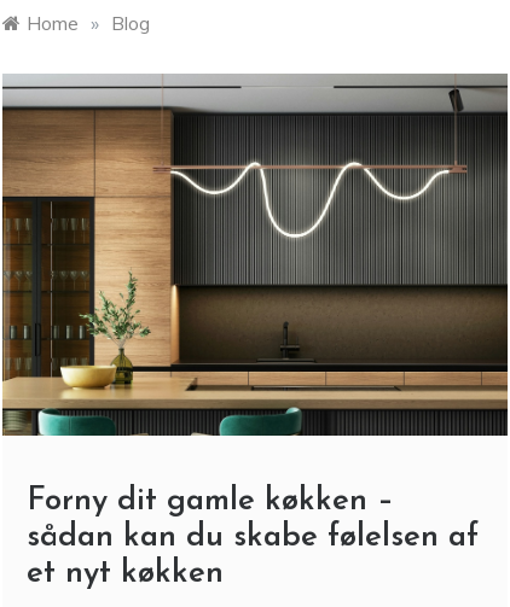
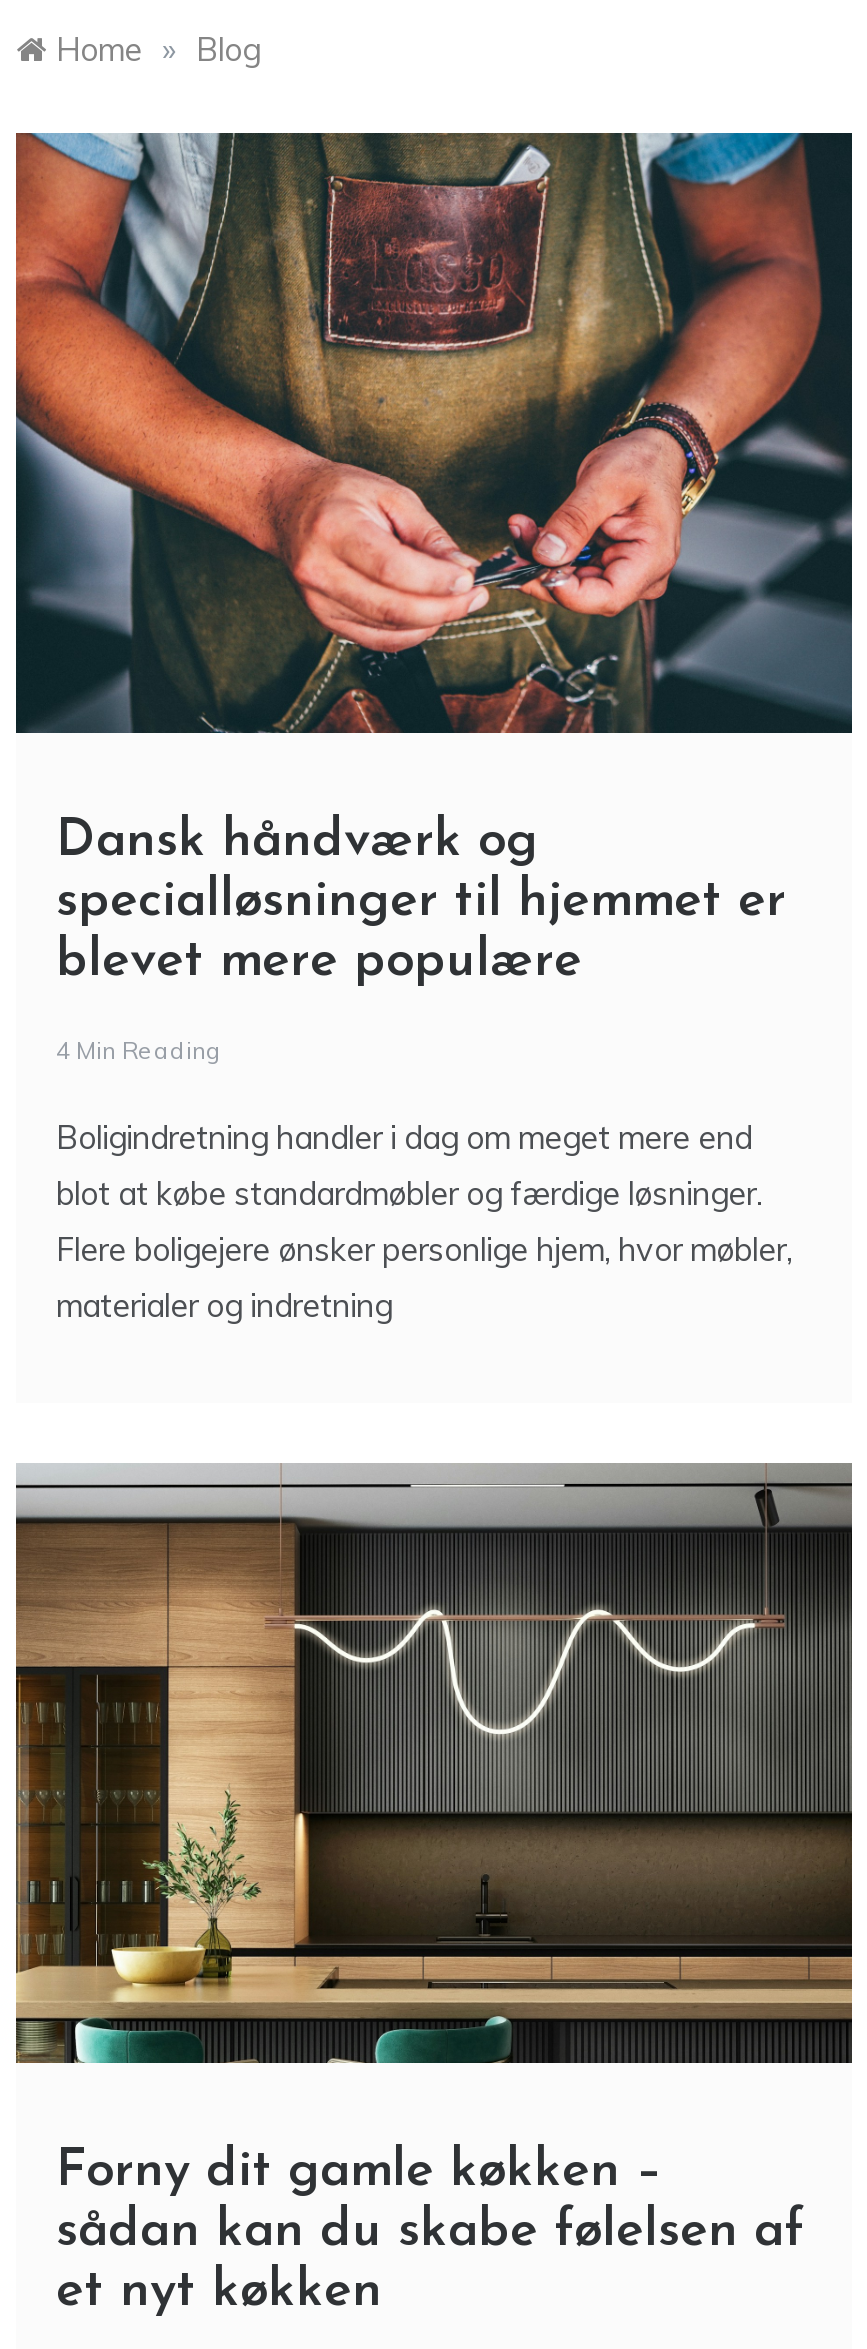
none -> [14,131,854,1325] [image] | Dansk håndværk og | specialløsninger til hjemmet er | blevet mere populære | 4 Min Reading | Boligindretning handler i dag om meget mere end | blot at købe standardmøbler og færdige løsninger. | Flere boligejere ønsker personlige hjem, hvor møbler, | materialer og indretning

